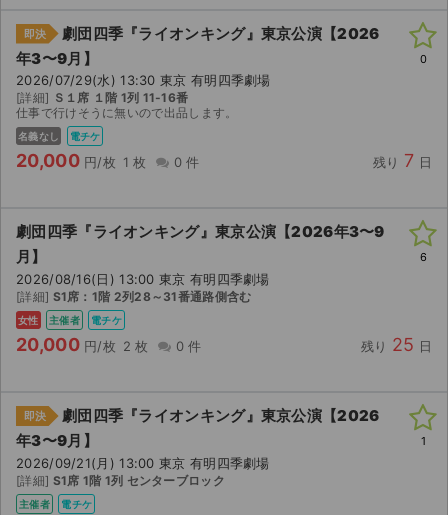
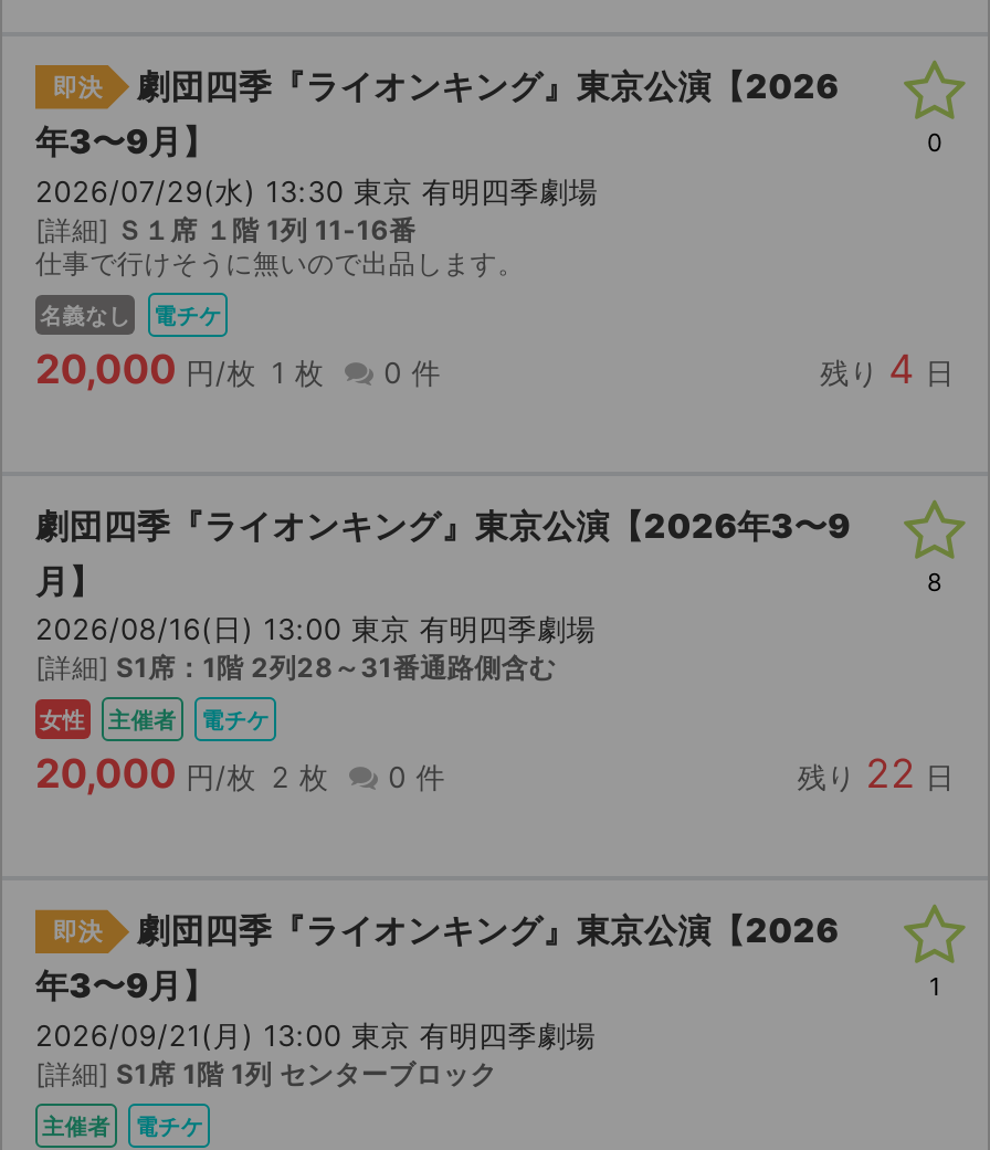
[373,150,432,171] 残り 7 日 -> [820,344,955,391] 残り 4 日
[419,250,426,264] 6 -> [927,565,942,596] 8
[361,334,432,355] 残り 25 日 -> [797,751,955,797] 残り 22 日

